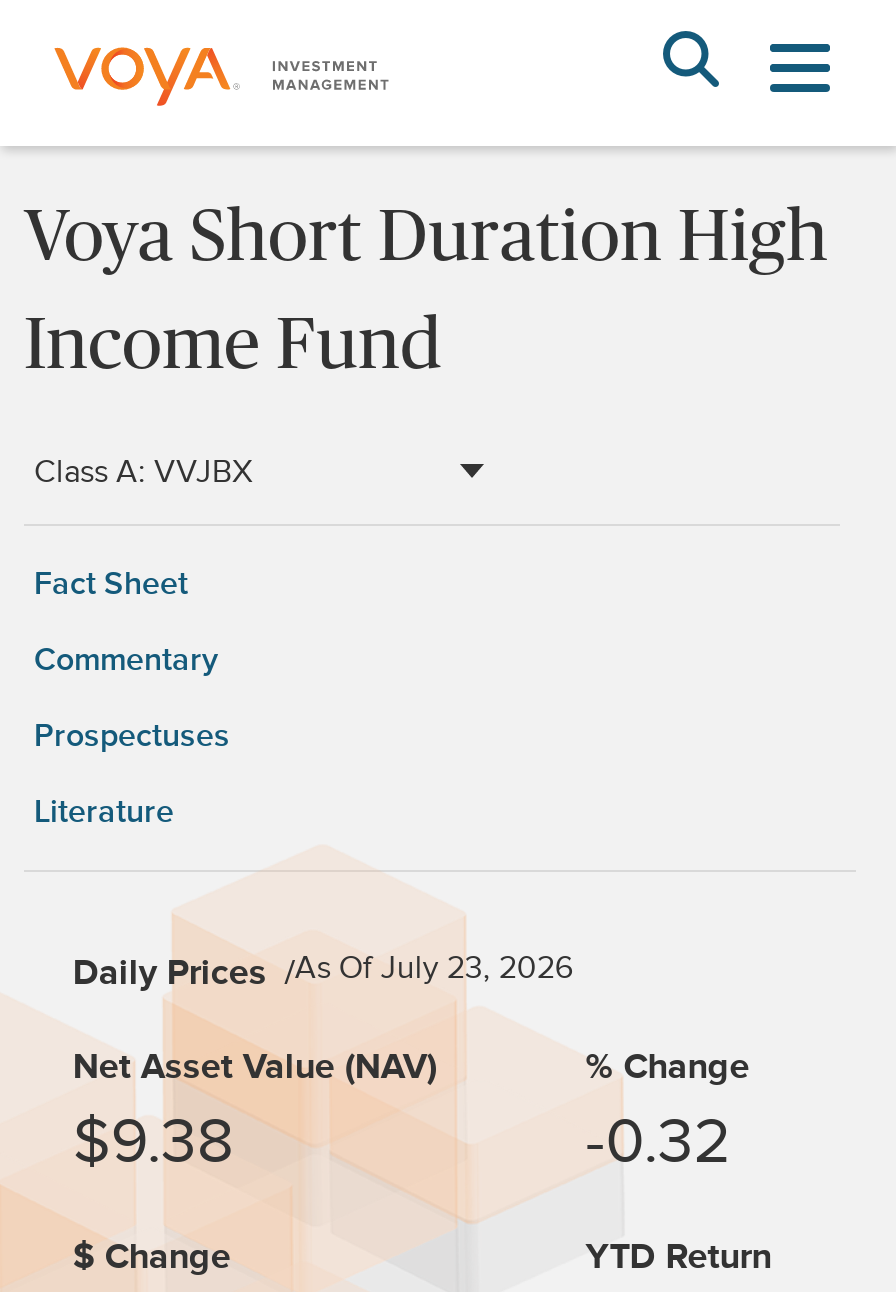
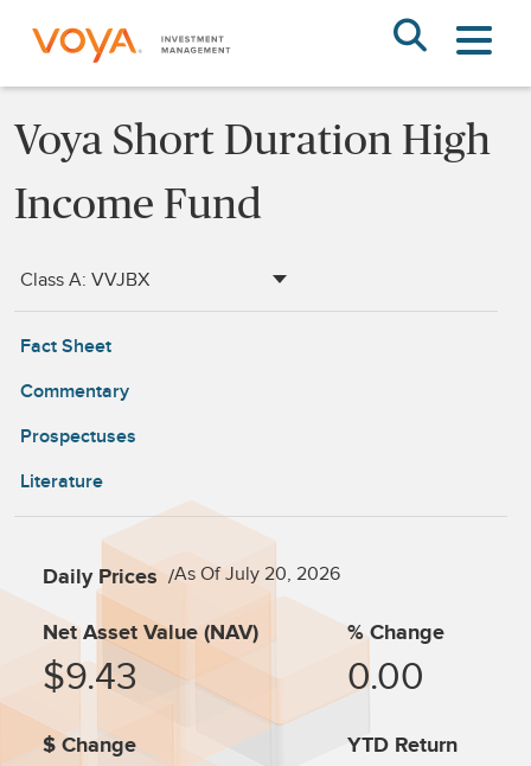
[73,950,573,996] Daily Prices As Of July 23, 2026 -> [43,563,341,591] Daily Prices As Of July 20, 2026
[73,1106,235,1180] $9.38 -> [43,656,138,700] $9.43
[585,1106,731,1180] -0.32 -> [347,656,424,700] 0.00

